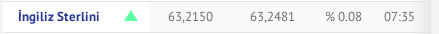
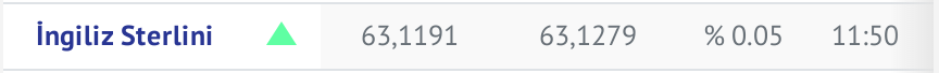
[167,8,212,25] 63,2150 -> [361,17,459,54] 63,1191
[249,8,294,25] 63,2481 -> [539,17,637,54] 63,1279
[325,8,362,25] % 0.08 -> [703,17,784,54] % 0.05
[384,8,415,25] 07:35 -> [831,17,899,54] 11:50

